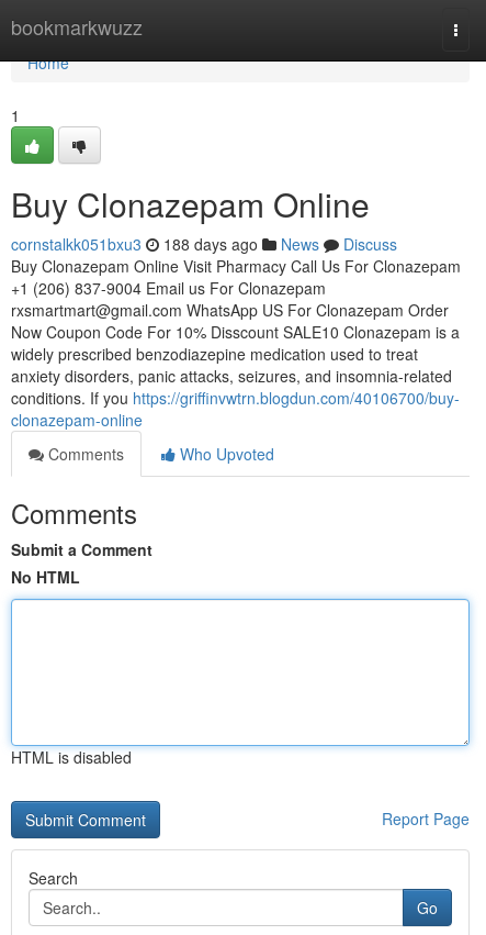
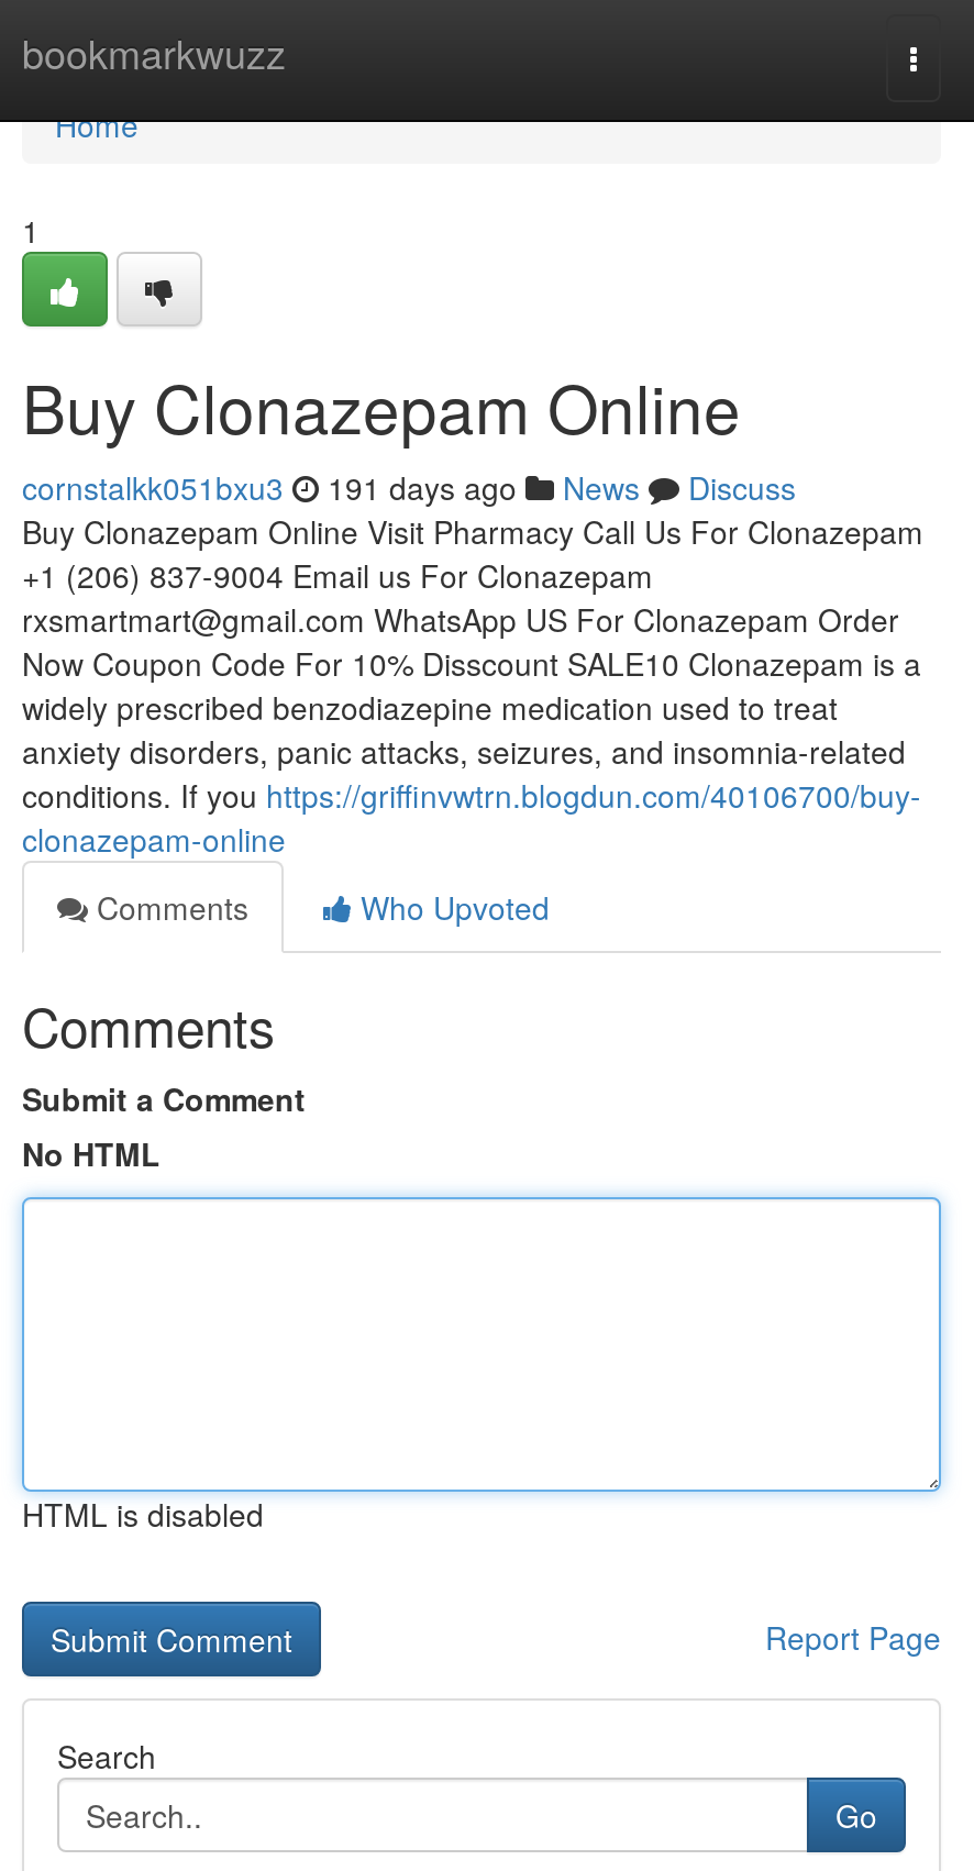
[11,233,397,255] cornstalkk051bxu3 188 days ago News Discuss -> [22,465,796,509] cornstalkk051bxu3 191 days ago News Discuss

